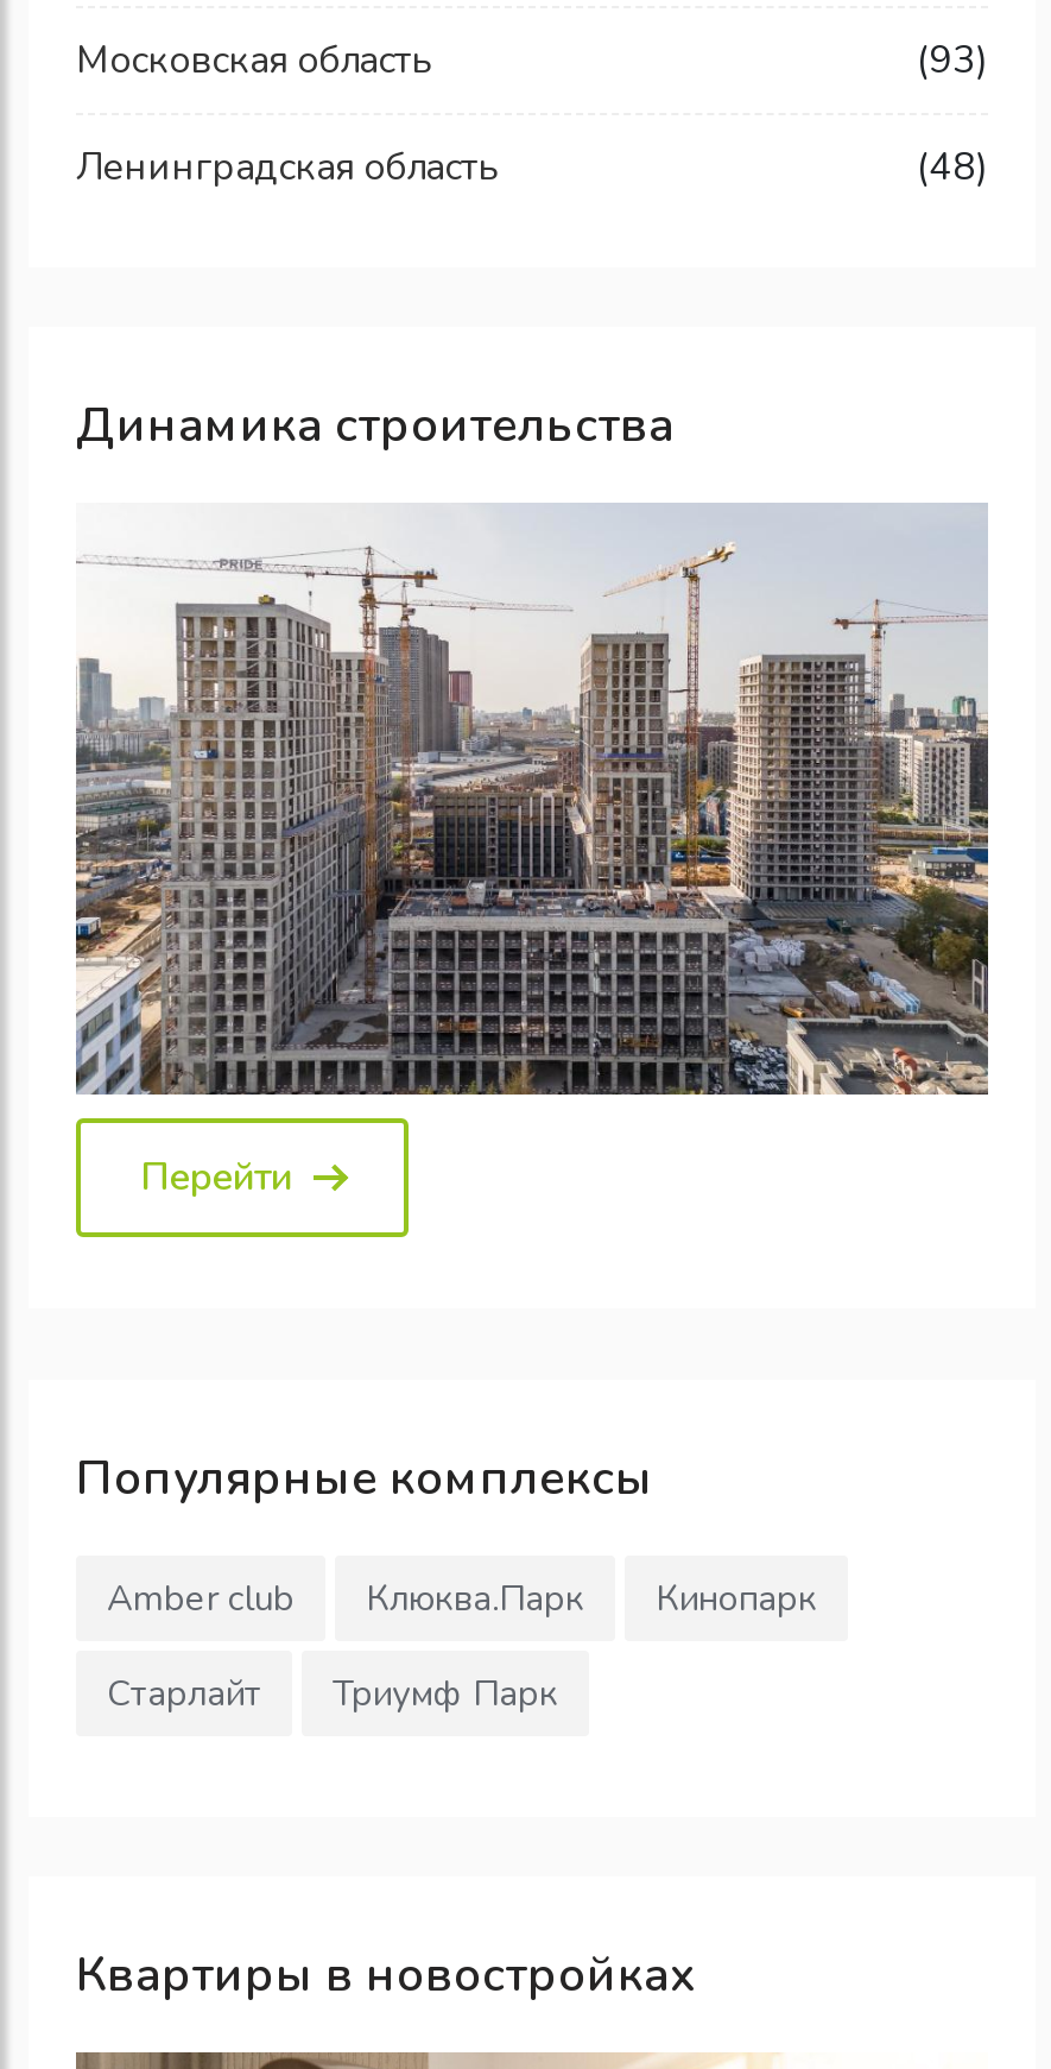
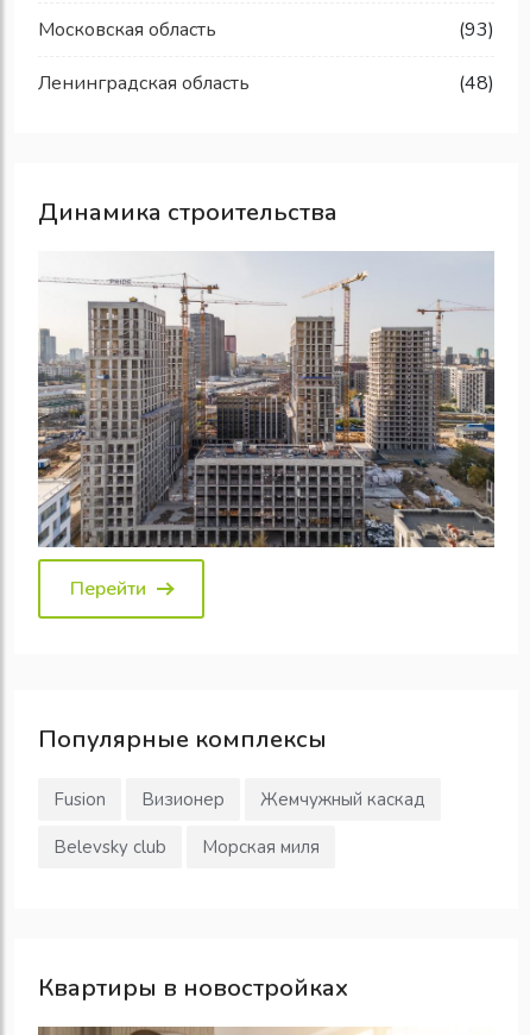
[107,1575,817,1622] Amber club | Клюква.Парк | Кинопарк -> [53,788,425,811] Fusion | Визионер | Жемчужный каскад
[107,1670,558,1717] Старлайт | Триумф Парк -> [53,835,320,859] Belevsky club | Морская миля

